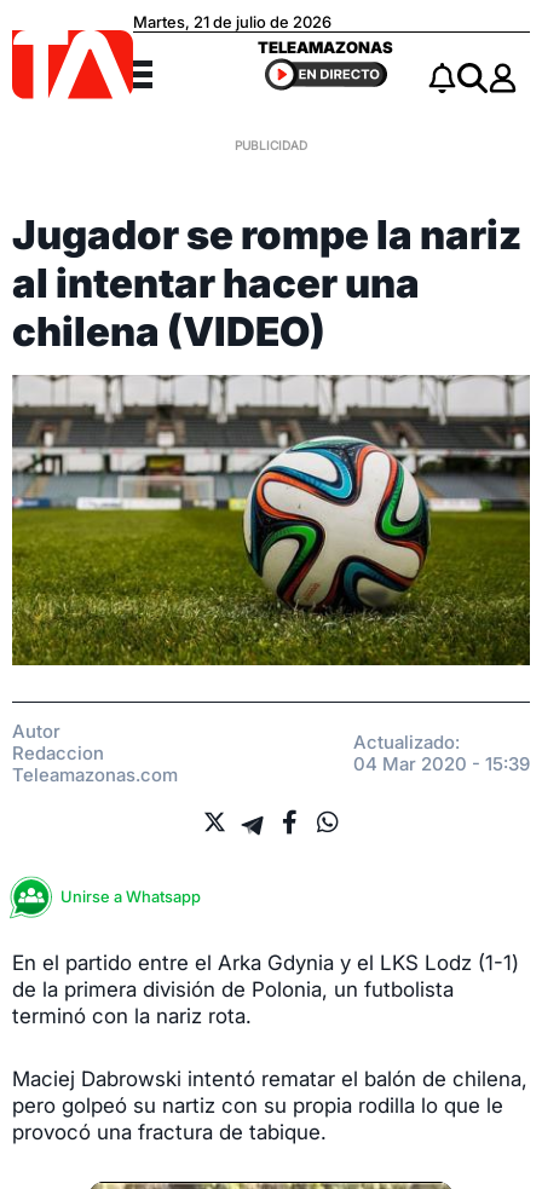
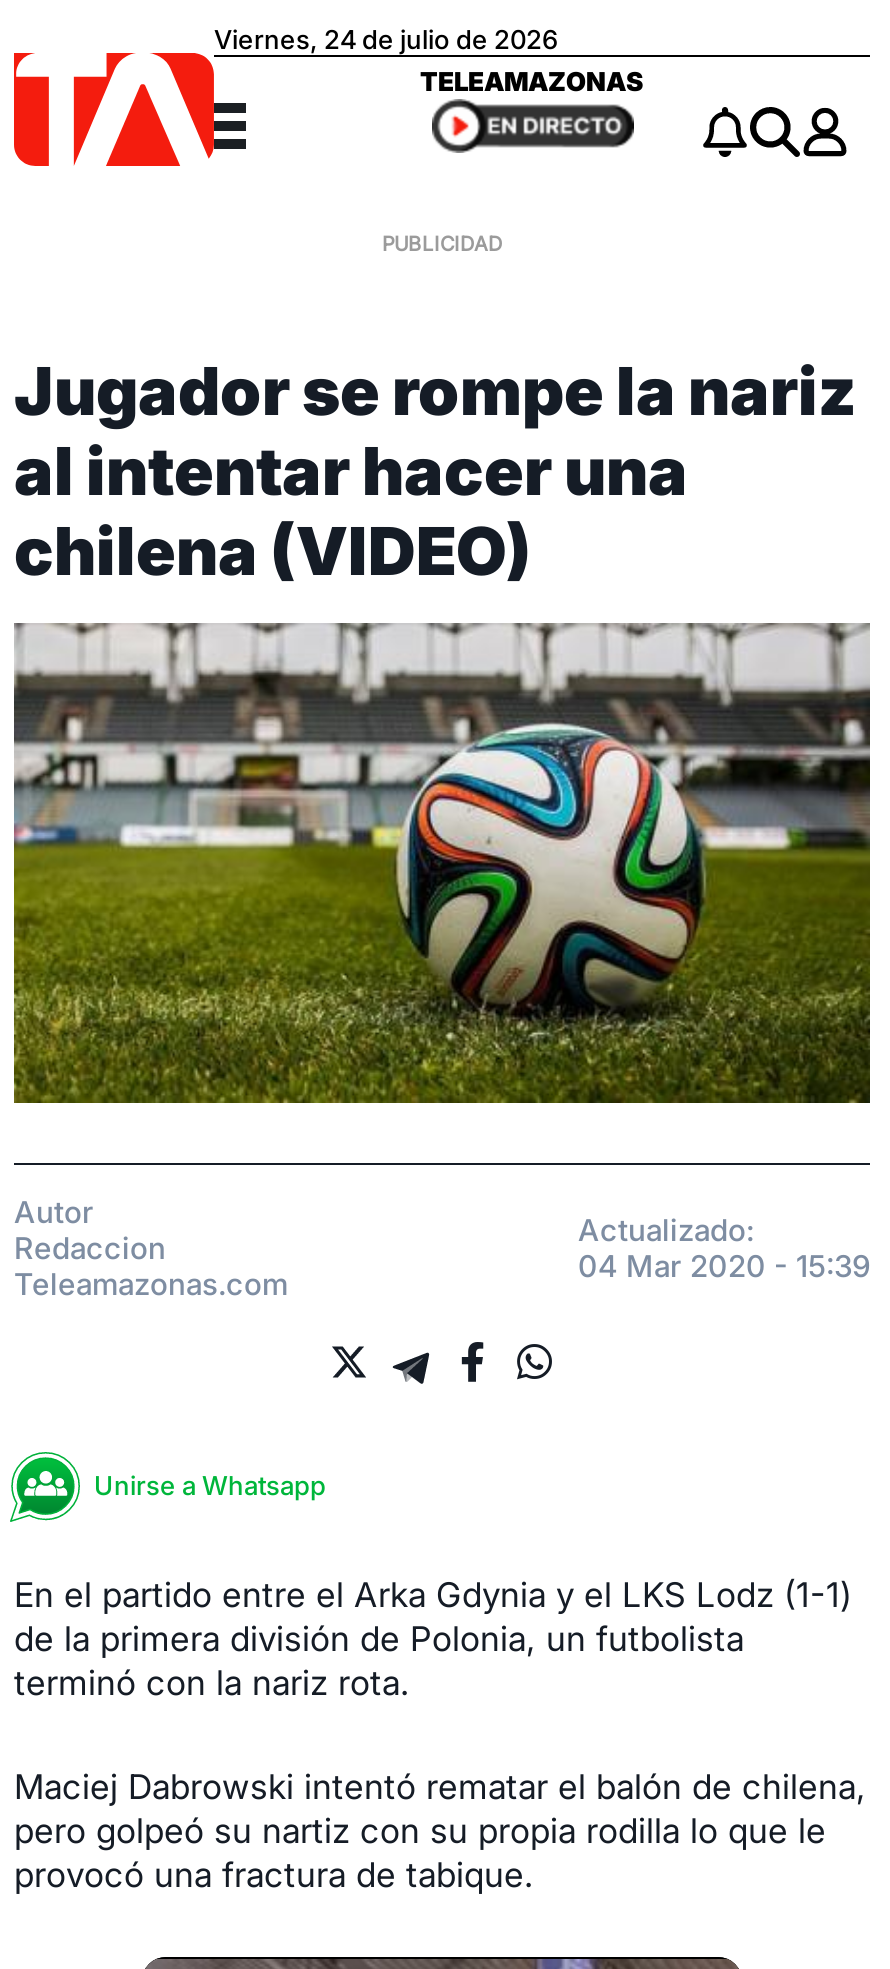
[133,13,331,32] Martes, 21 de julio de 2026 -> [214,24,558,56] Viernes, 24 de julio de 2026

